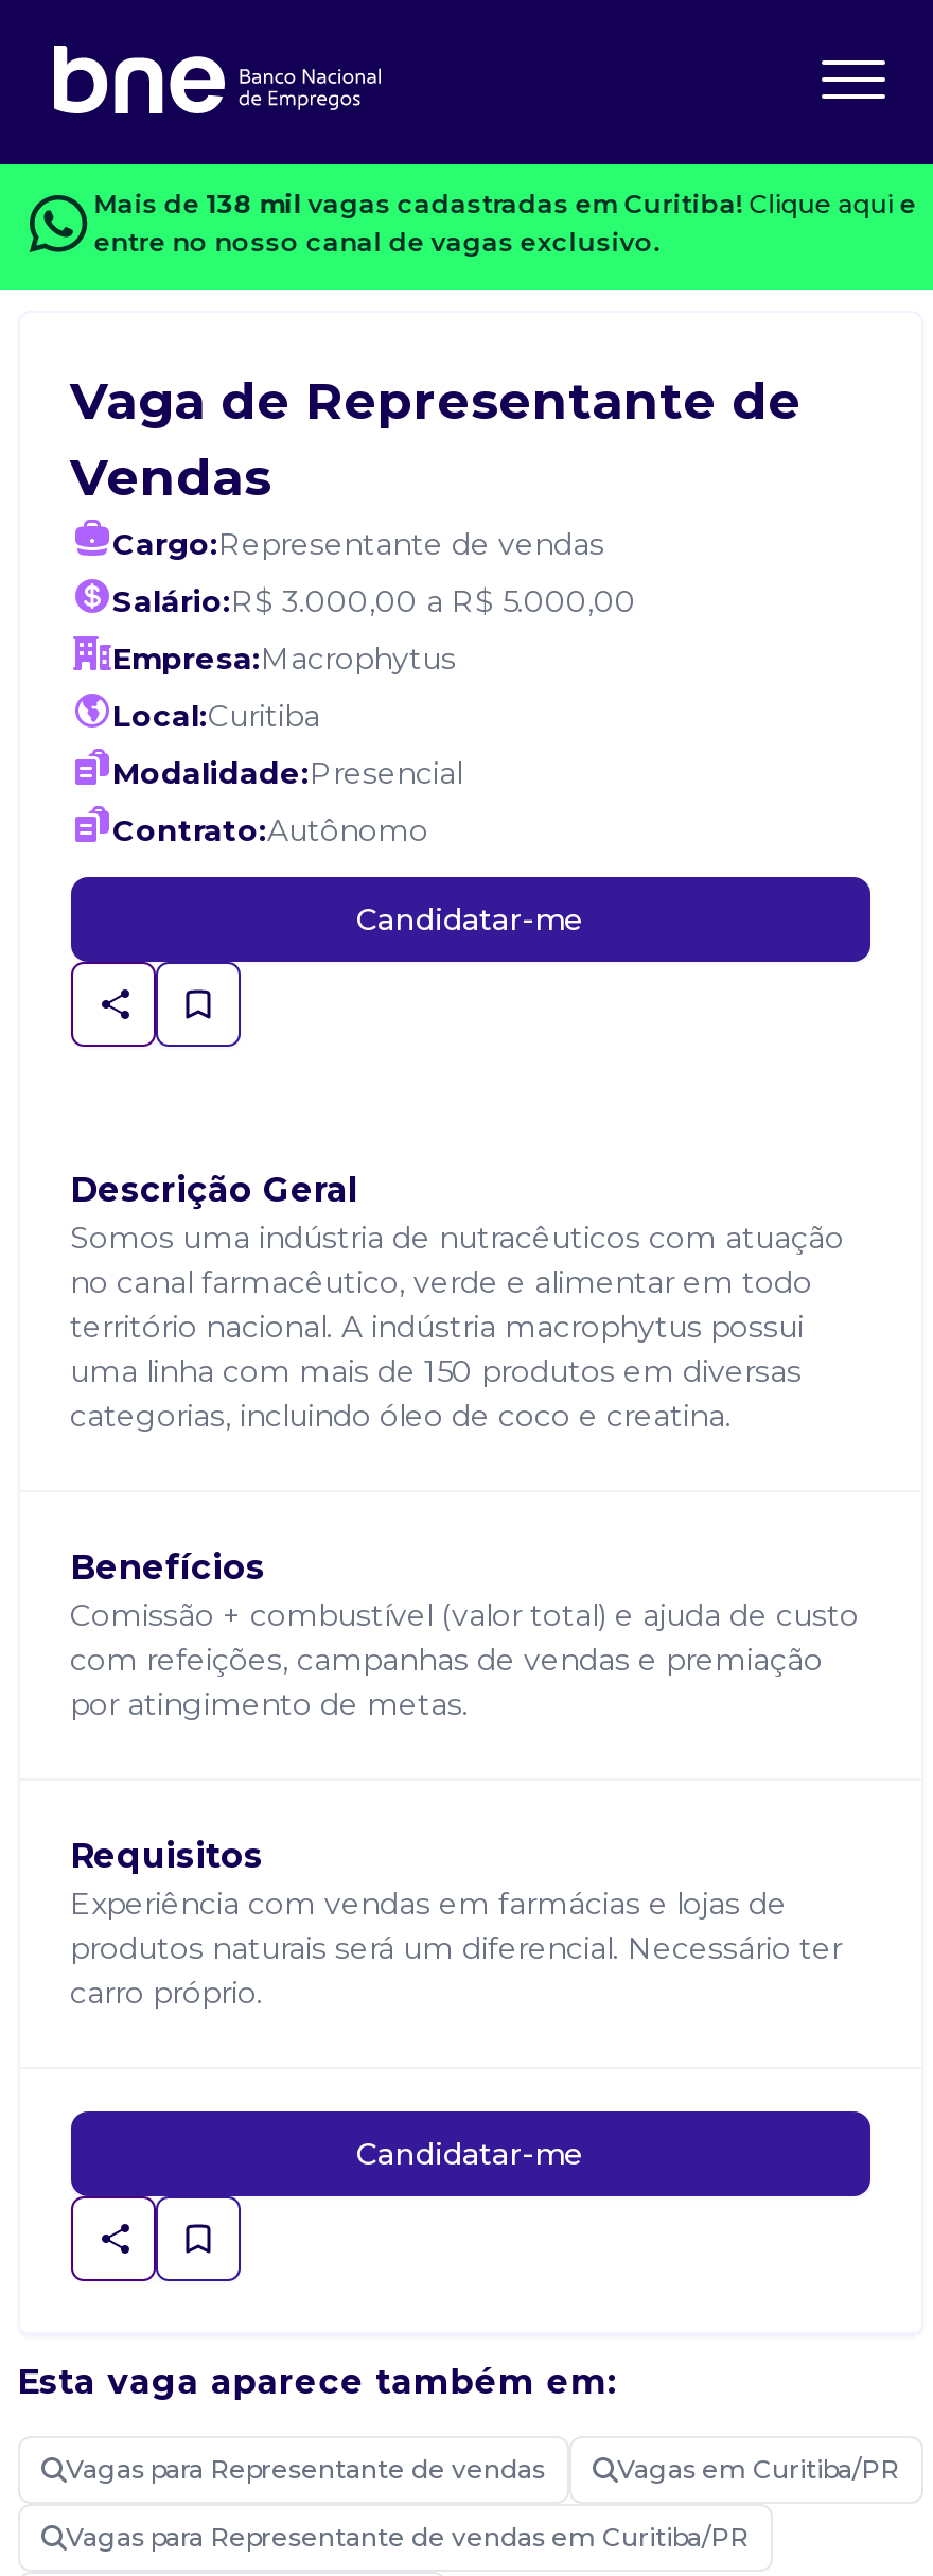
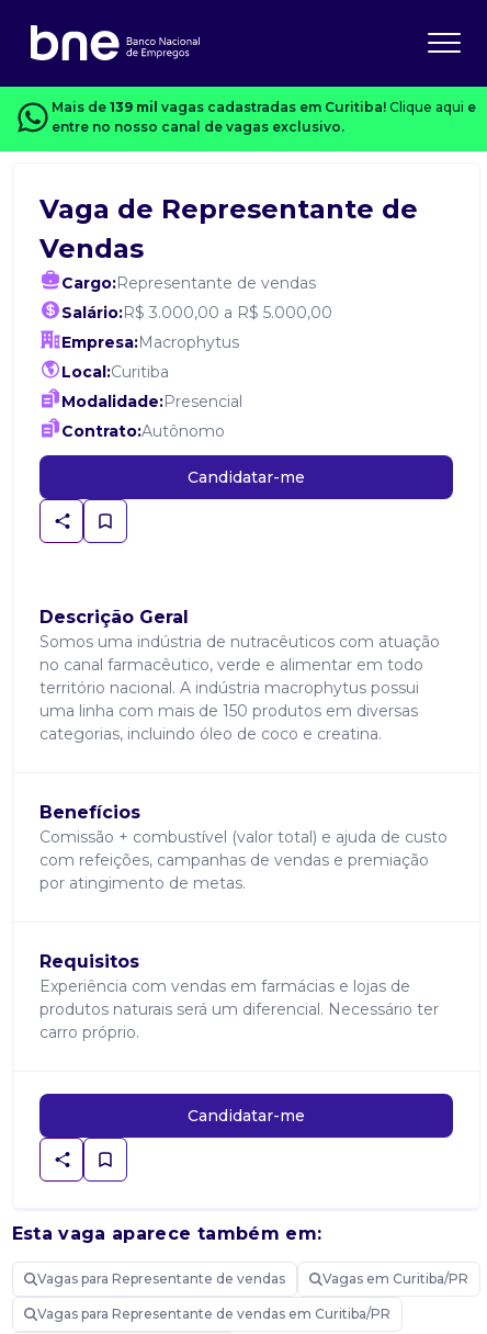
[94,188,917,220] Mais de 138 mil vagas cadastradas em Curitiba! Clique aqui e -> [51,99,476,115] Mais de 139 mil vagas cadastradas em Curitiba! Clique aqui e

